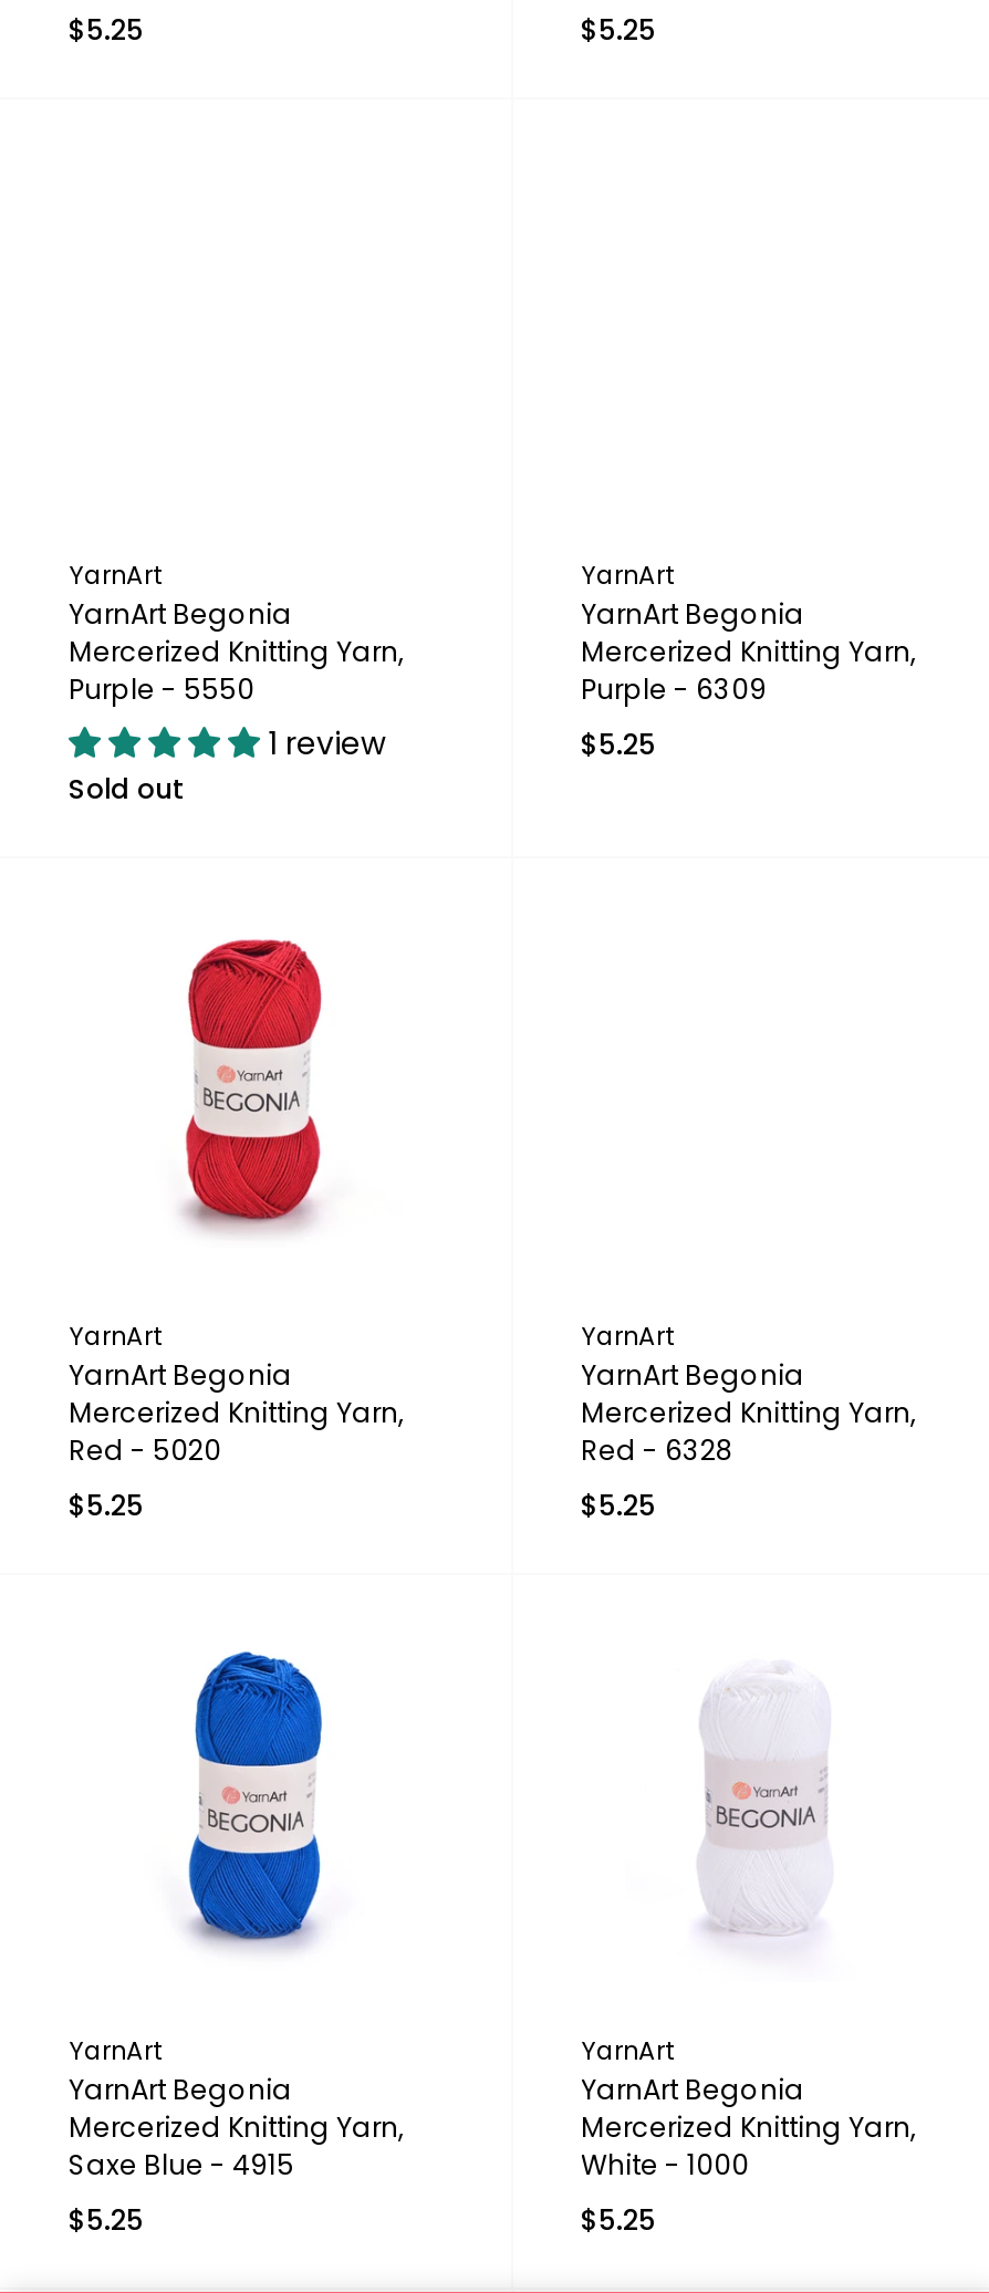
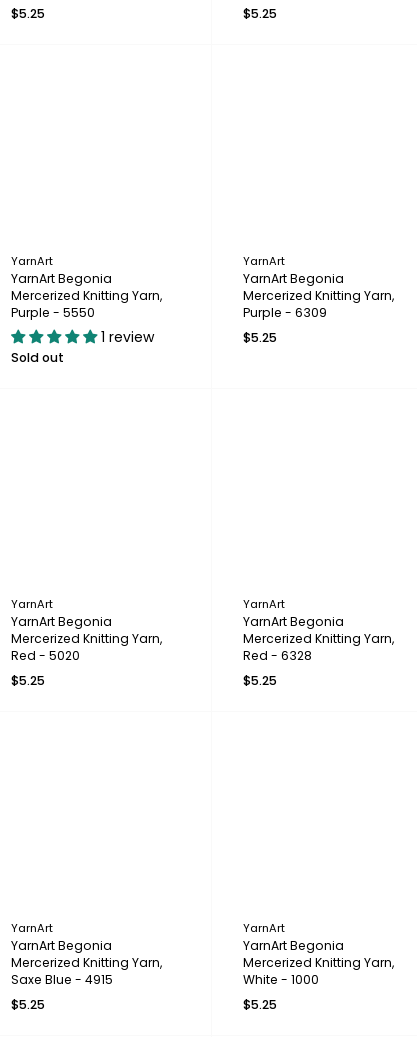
[181,937,323,1236] [image] -> none
[186,1649,325,1950] [image] -> none
[699,1669,827,1939] [image] -> none

